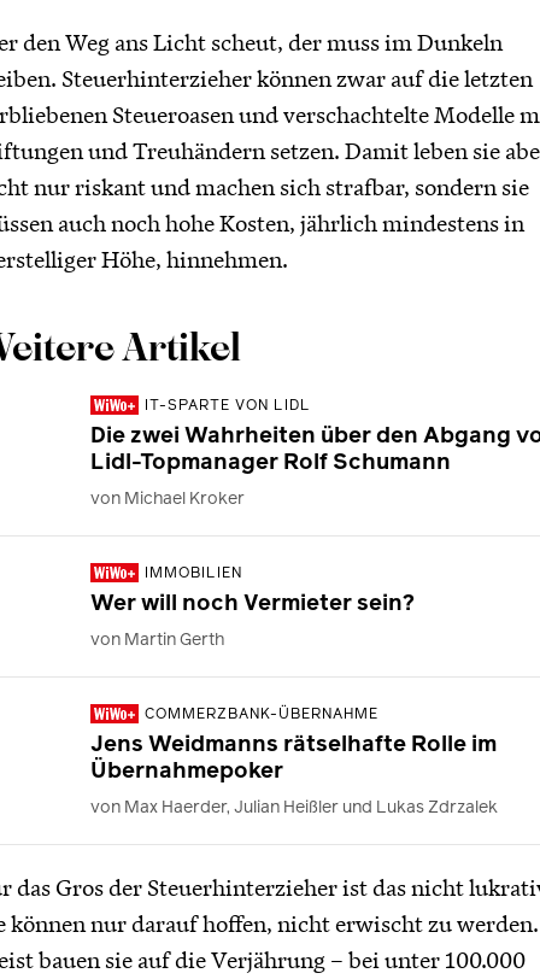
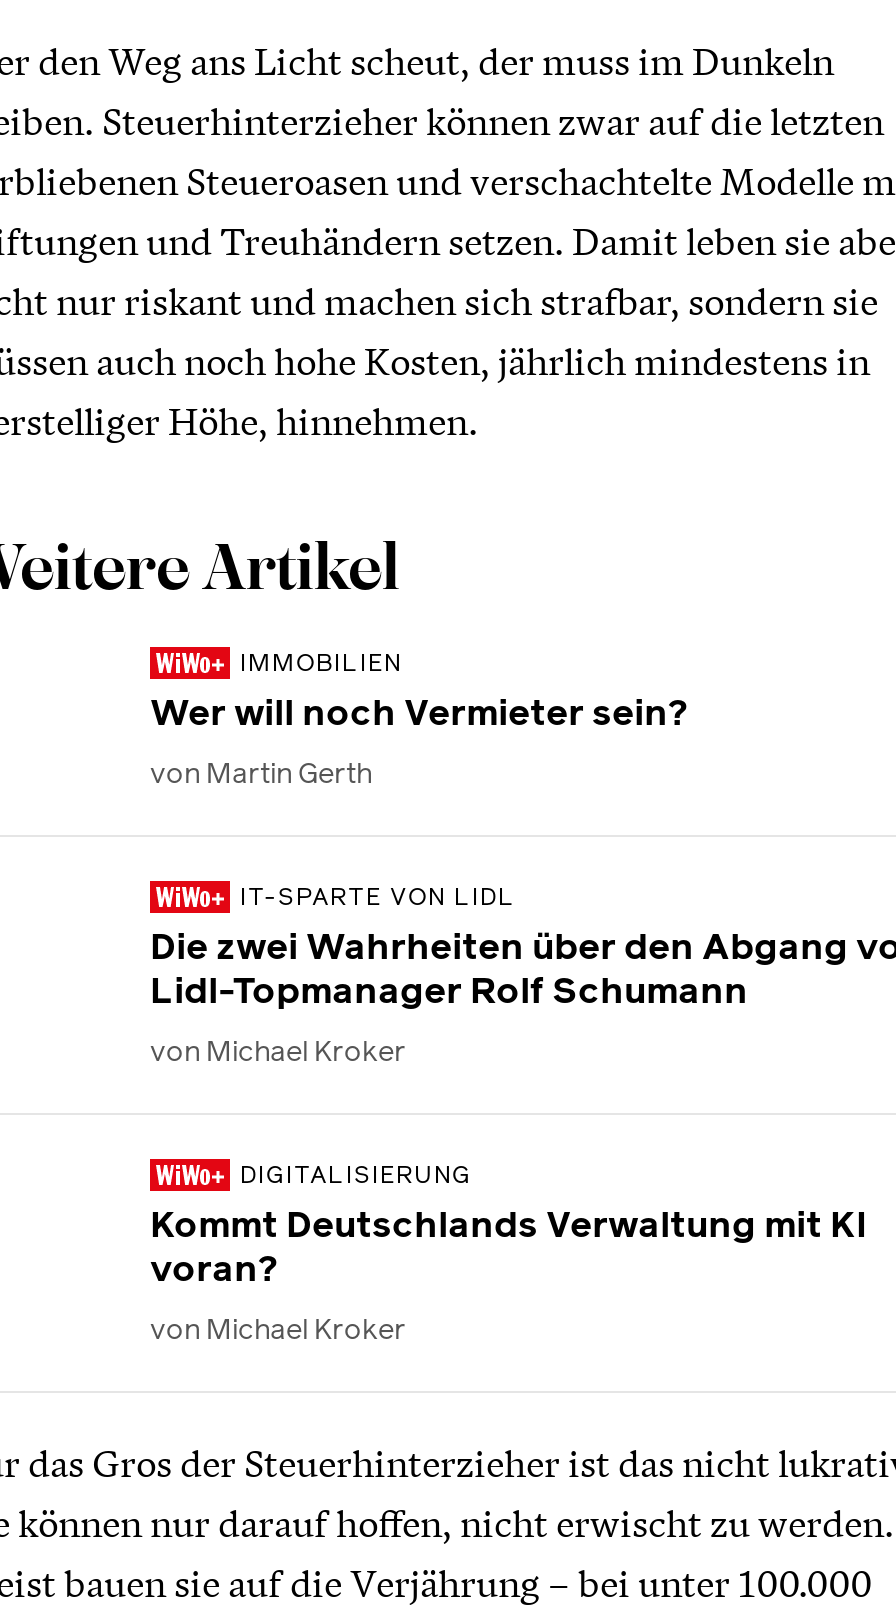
moved [90,395,451,510] -> [150,881,748,1071]: IT-SPARTE VON LIDL | Lidl-Topmanager Rolf Schumann | von Michael Kroker
moved [90,563,415,651] -> [150,647,688,793]: IMMOBILIEN | Wer will noch Vermieter sein? | von Martin Gerth
[90,704,498,819] COMMERZBANK-ÜBERNAHME | Jens Weidmanns rätselhafte Rolle im | Übernahmepoker | von Max Haerder, Julian Heißler und Lukas Zdrzalek -> [150,1159,866,1349] DIGITALISIERUNG | Kommt Deutschlands Verwaltung mit KI | voran? | von Michael Kroker

